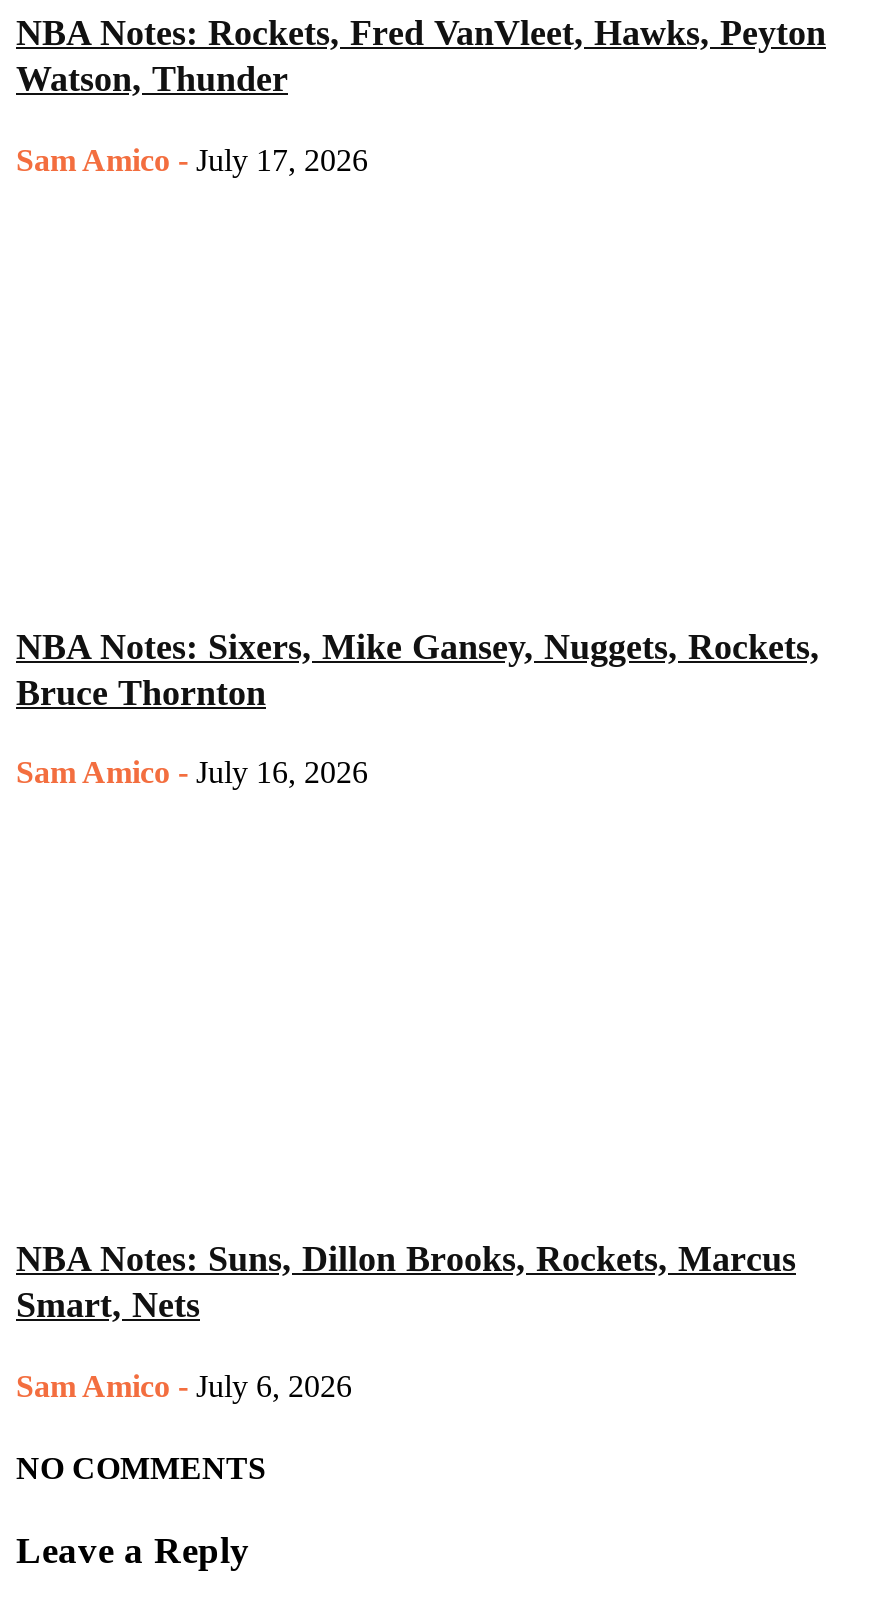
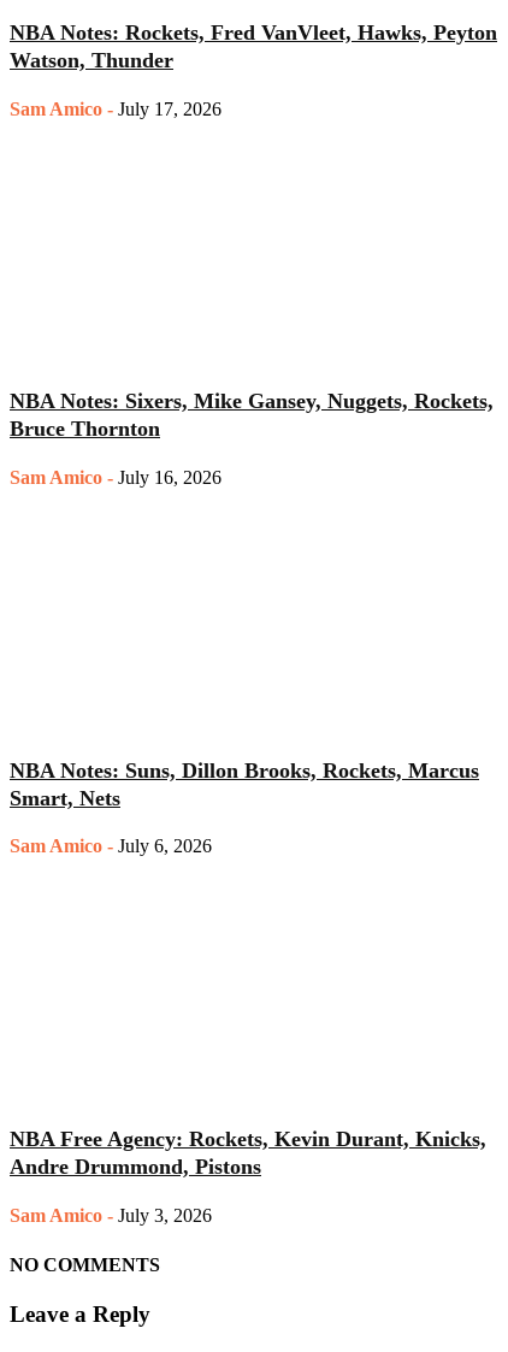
none -> [10,1127,486,1225] NBA Free Agency: Rockets, Kevin Durant, Knicks, | Andre Drummond, Pistons | Sam Amico - July 3, 2026

